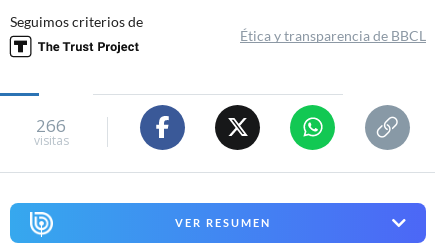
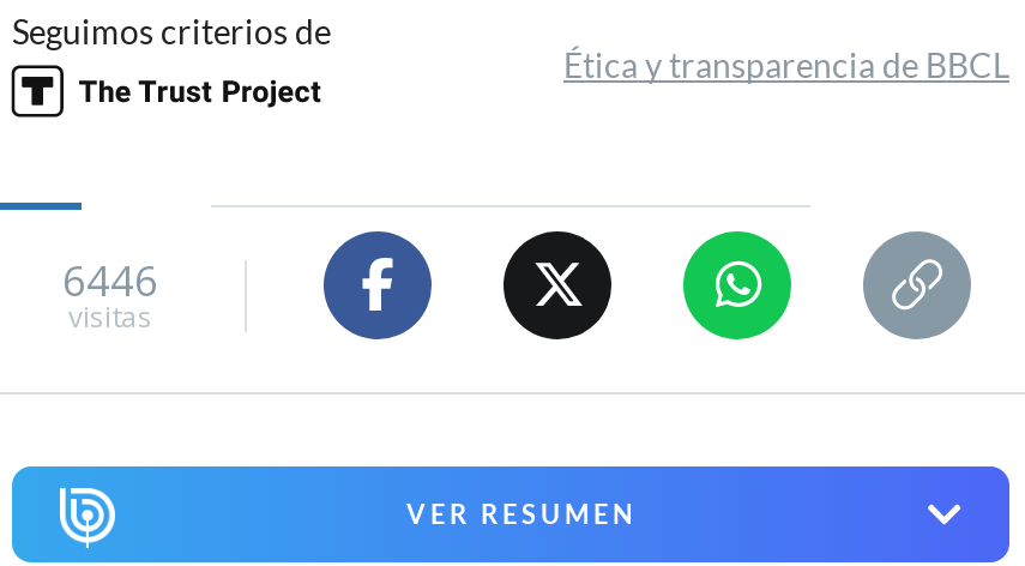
[36,114,66,137] 266 -> [62,253,158,308] 6446

